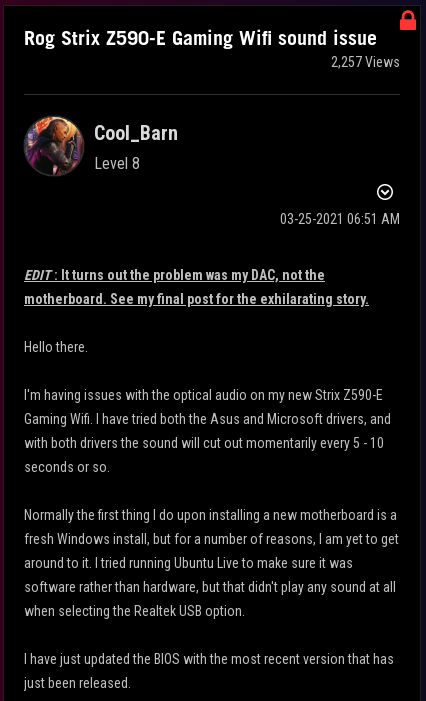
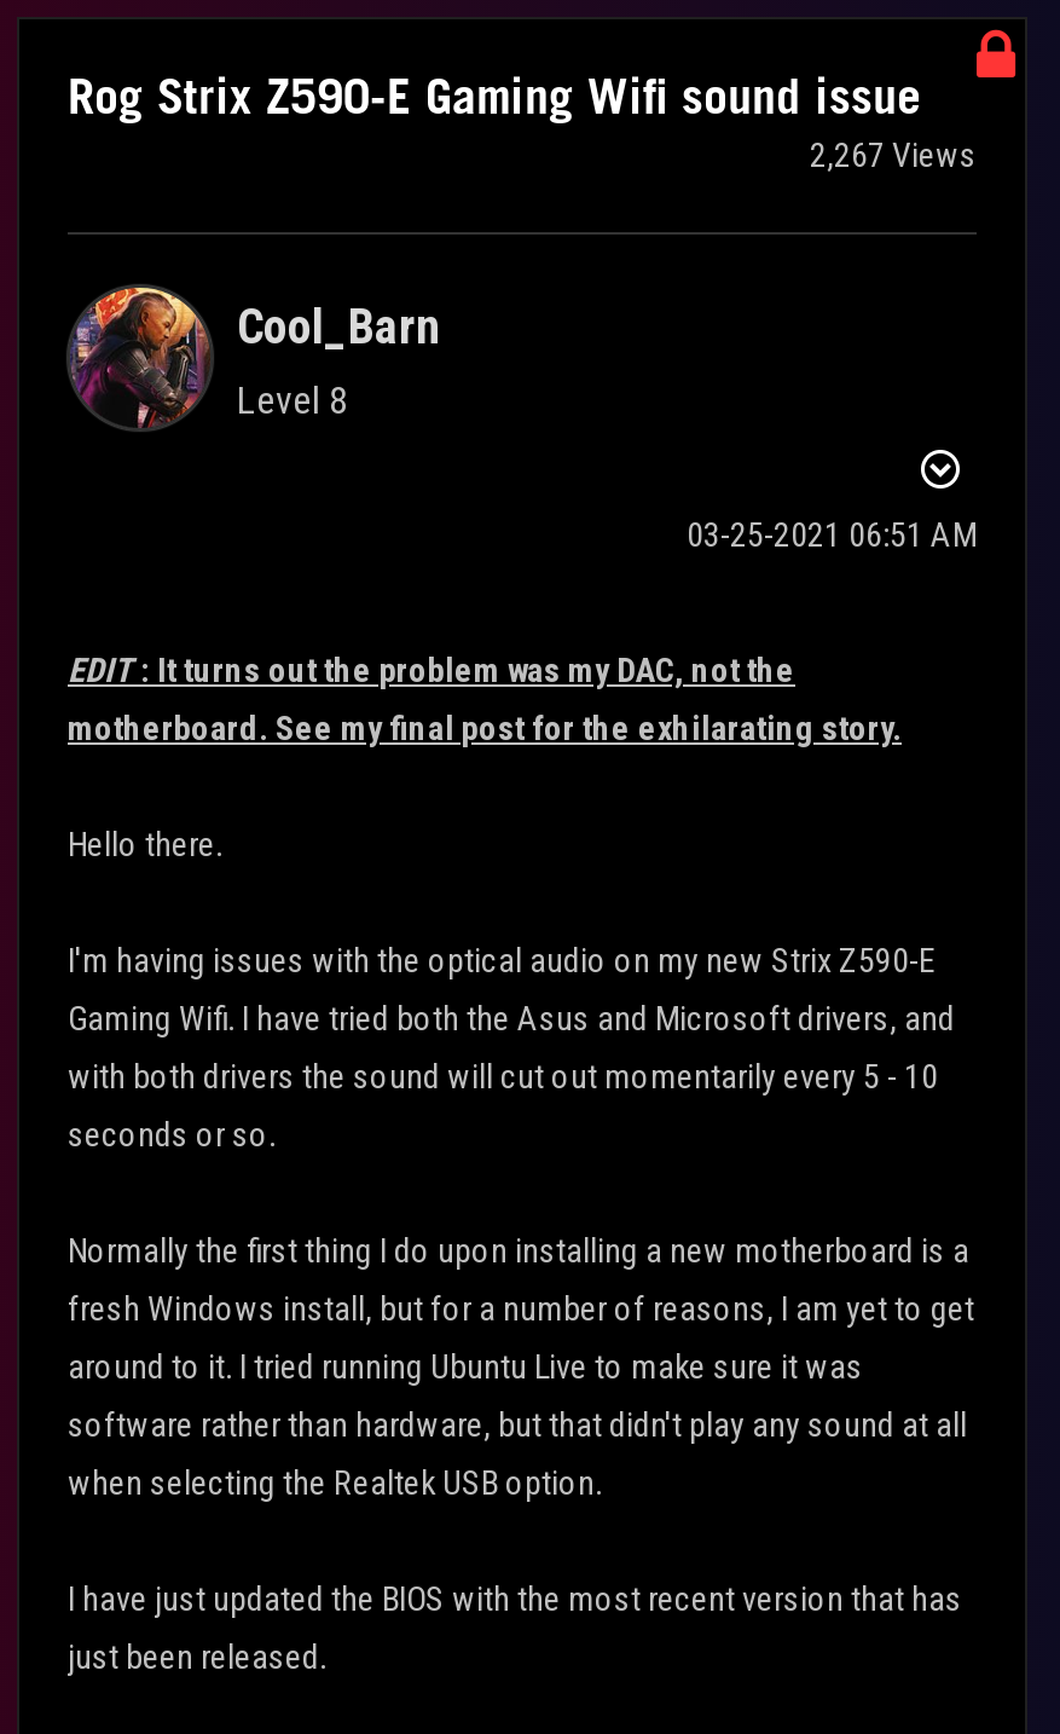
[331,54,400,70] 2,257 Views -> [810,135,977,174] 2,267 Views

